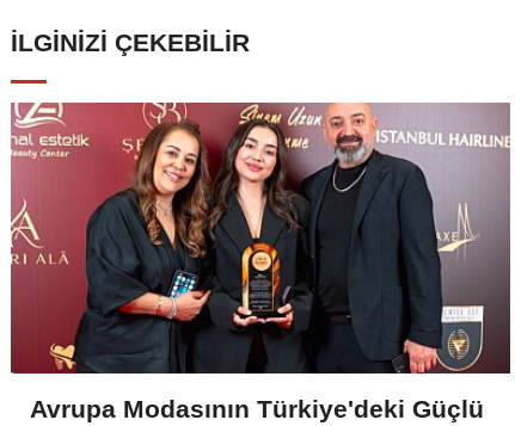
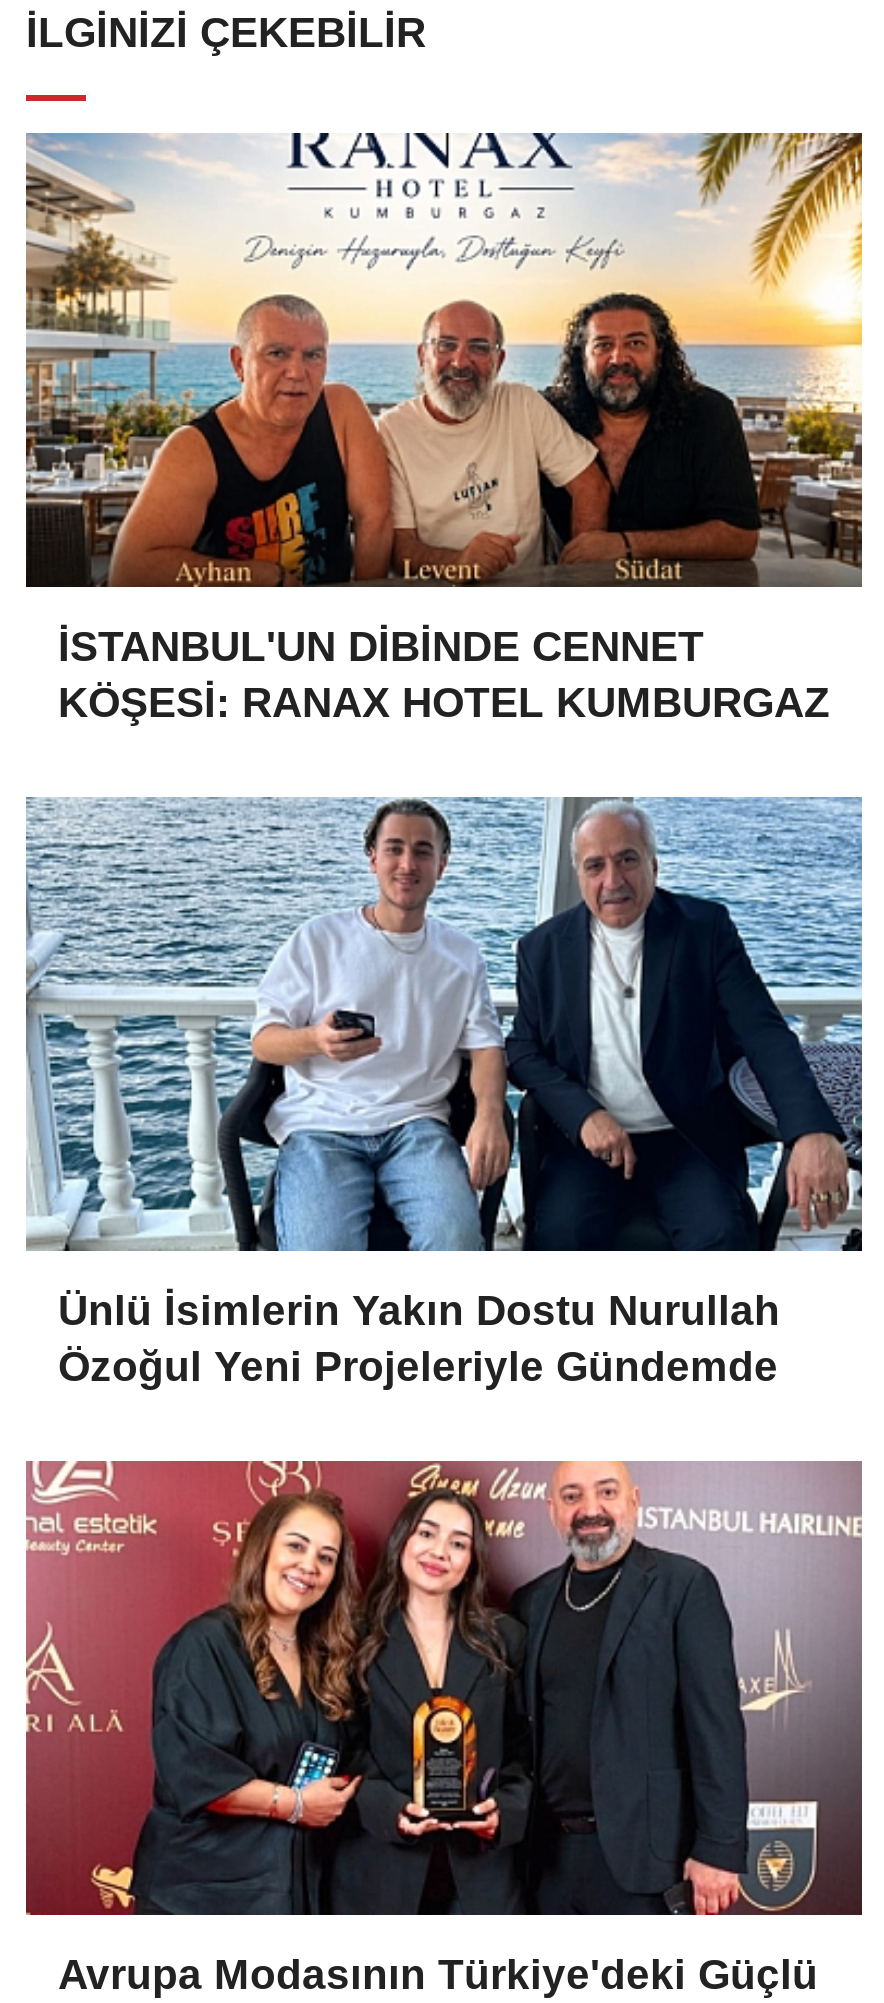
none -> [24,131,864,725] [image] | İSTANBUL'UN DİBİNDE CENNET | KÖŞESİ: RANAX HOTEL KUMBURGAZ
none -> [24,795,864,1389] [image] | Ünlü İsimlerin Yakın Dostu Nurullah | Özoğul Yeni Projeleriyle Gündemde

